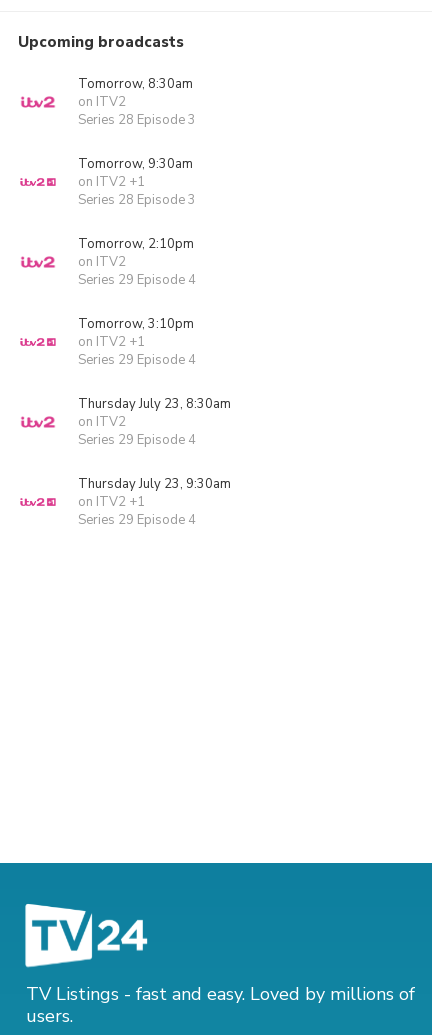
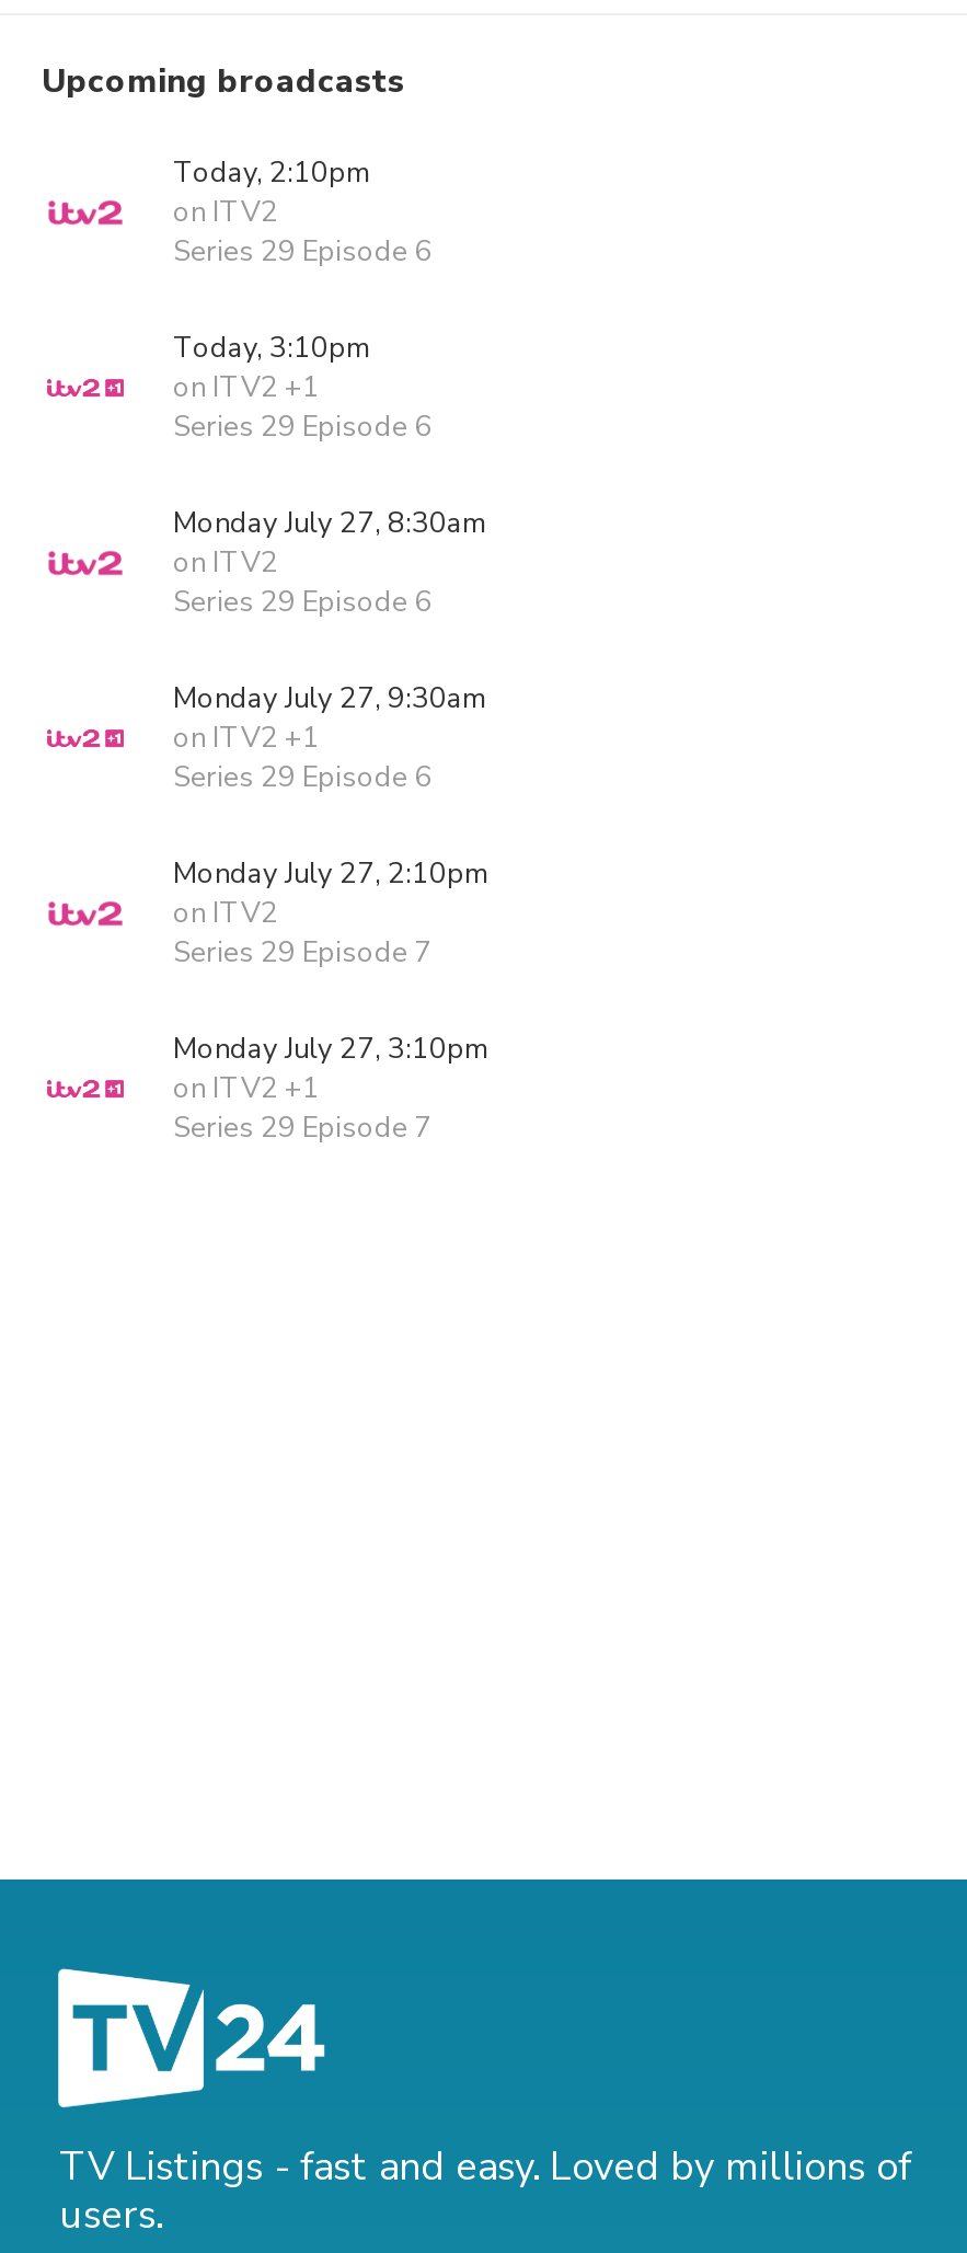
[78,75,193,93] Tomorrow, 8:30am -> [173,153,370,193] Today, 2:10pm
[78,111,196,129] Series 28 Episode 3 -> [173,232,431,272] Series 29 Episode 6
[78,155,193,173] Tomorrow, 9:30am -> [173,329,370,368] Today, 3:10pm
[78,191,196,209] Series 28 Episode 3 -> [173,407,431,447] Series 29 Episode 6
[78,235,194,253] Tomorrow, 2:10pm -> [173,504,486,543] Monday July 27, 8:30am
[78,271,196,289] Series 29 Episode 4 -> [173,583,431,622] Series 29 Episode 6
[78,315,194,333] Tomorrow, 3:10pm -> [173,679,486,719] Monday July 27, 9:30am
[78,351,196,369] Series 29 Episode 4 -> [173,758,431,797] Series 29 Episode 6
[78,395,231,413] Thursday July 23, 8:30am -> [173,854,488,894] Monday July 27, 2:10pm
[78,431,196,449] Series 29 Episode 4 -> [173,933,431,973] Series 29 Episode 7
[78,475,231,493] Thursday July 23, 9:30am -> [173,1030,488,1069] Monday July 27, 3:10pm
[78,511,196,529] Series 29 Episode 4 -> [173,1108,431,1148] Series 29 Episode 7

